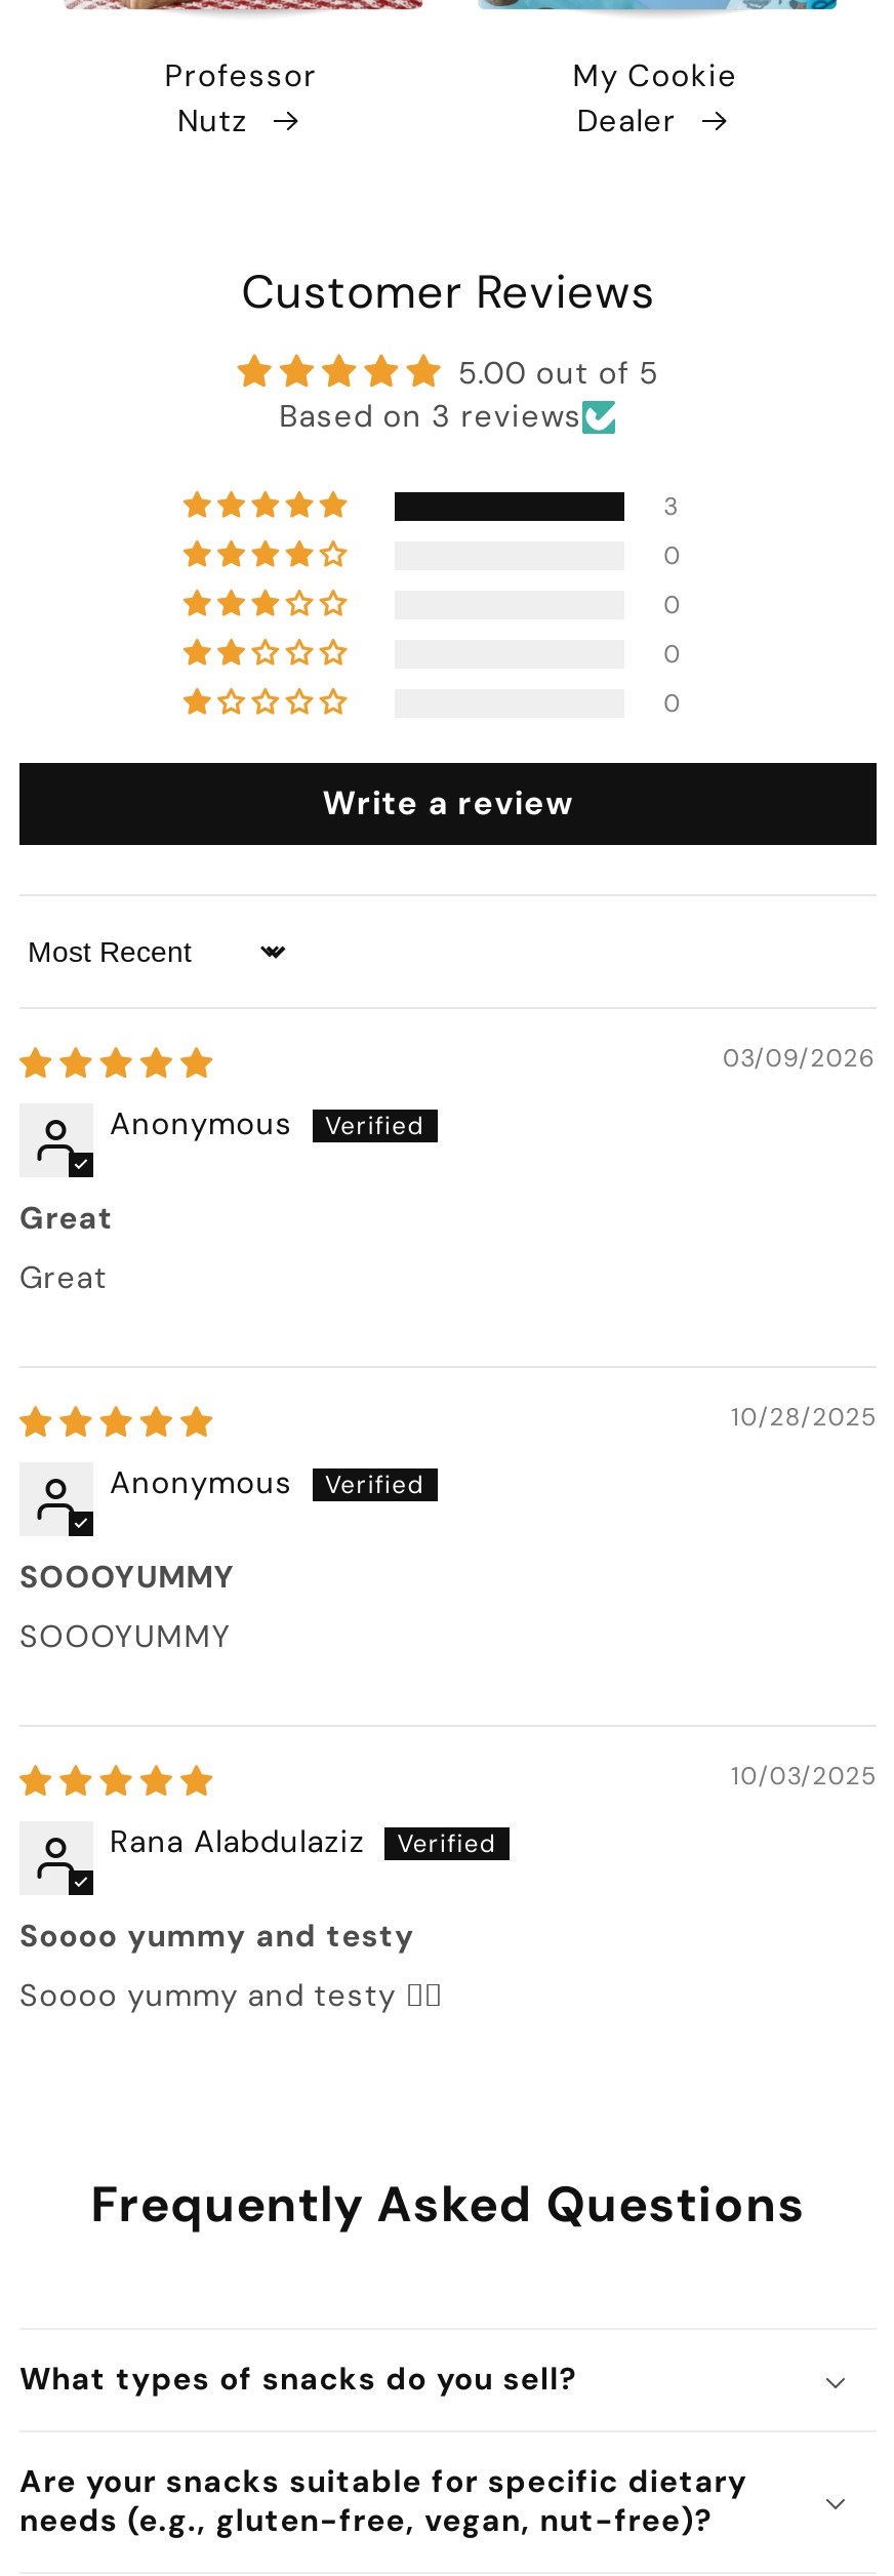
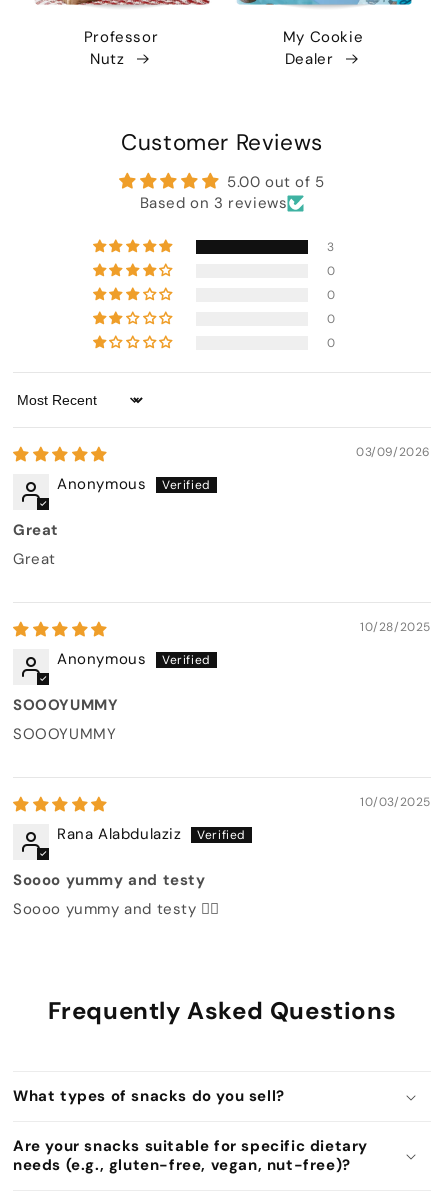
[323,782,574,825] Write a review -> none

